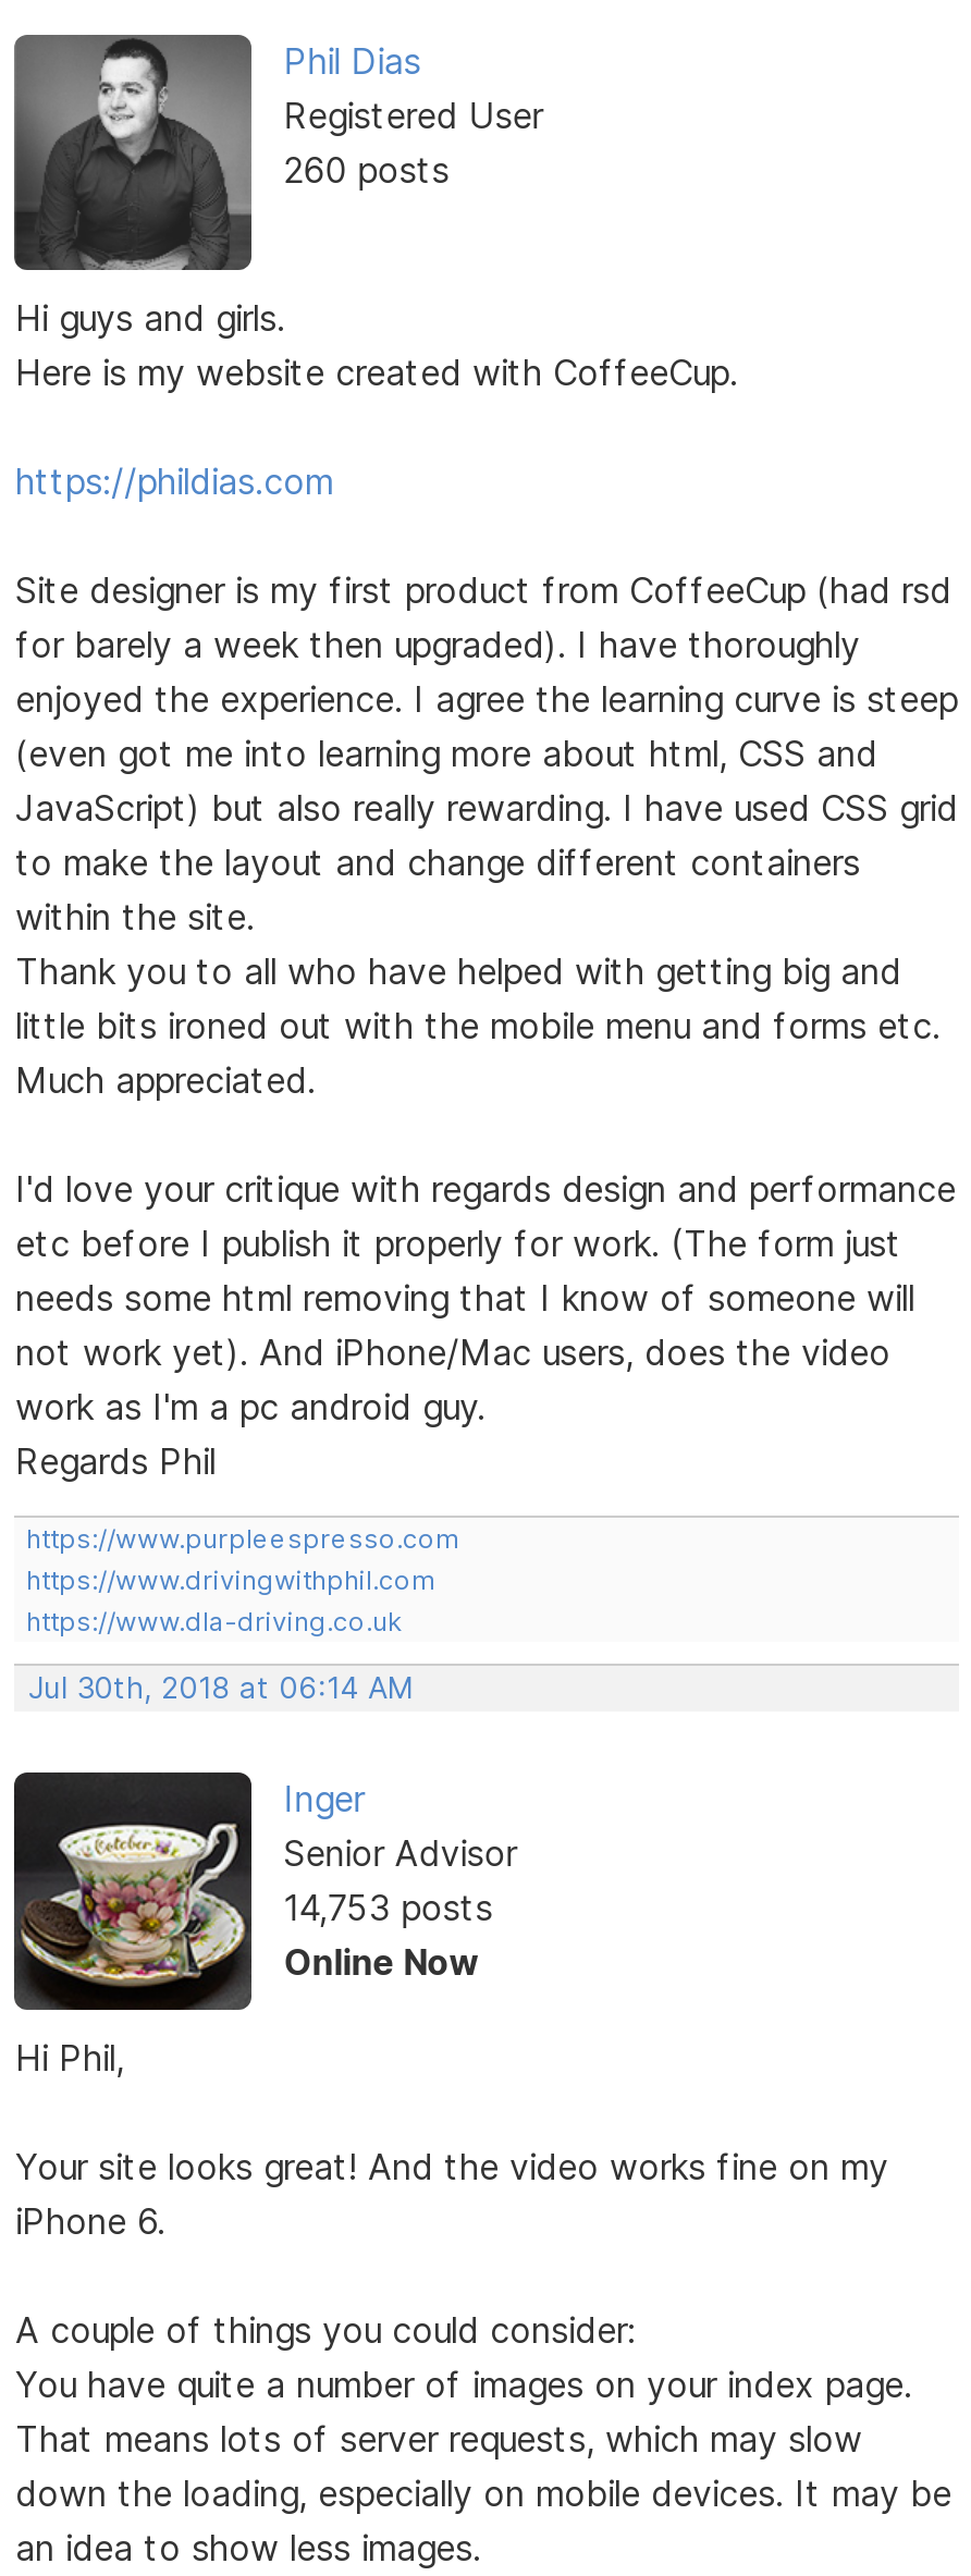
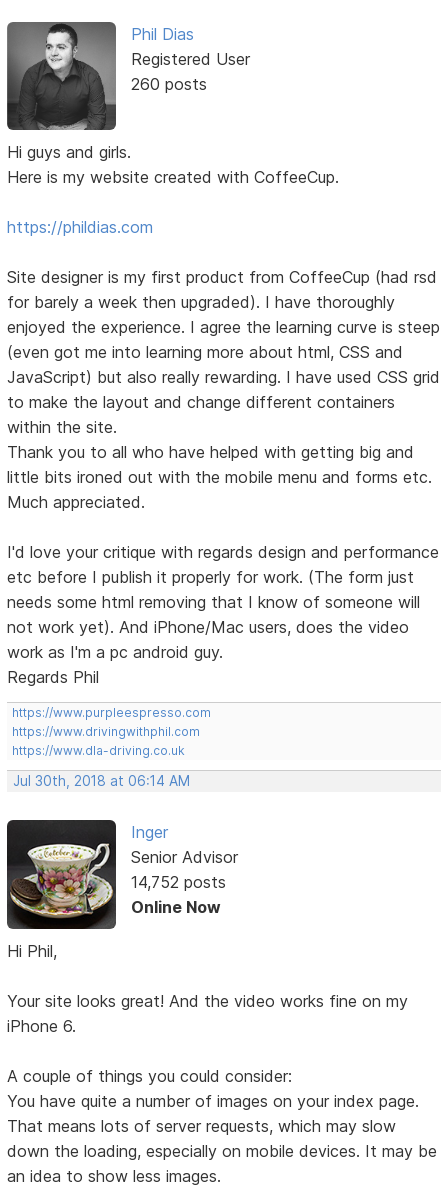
[283,1886,492,1930] 14,753 posts -> [131,872,226,892] 14,752 posts

